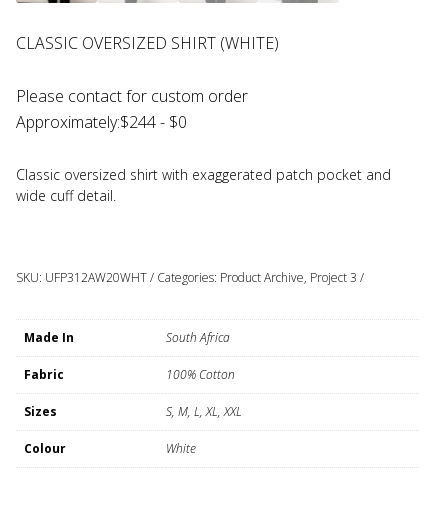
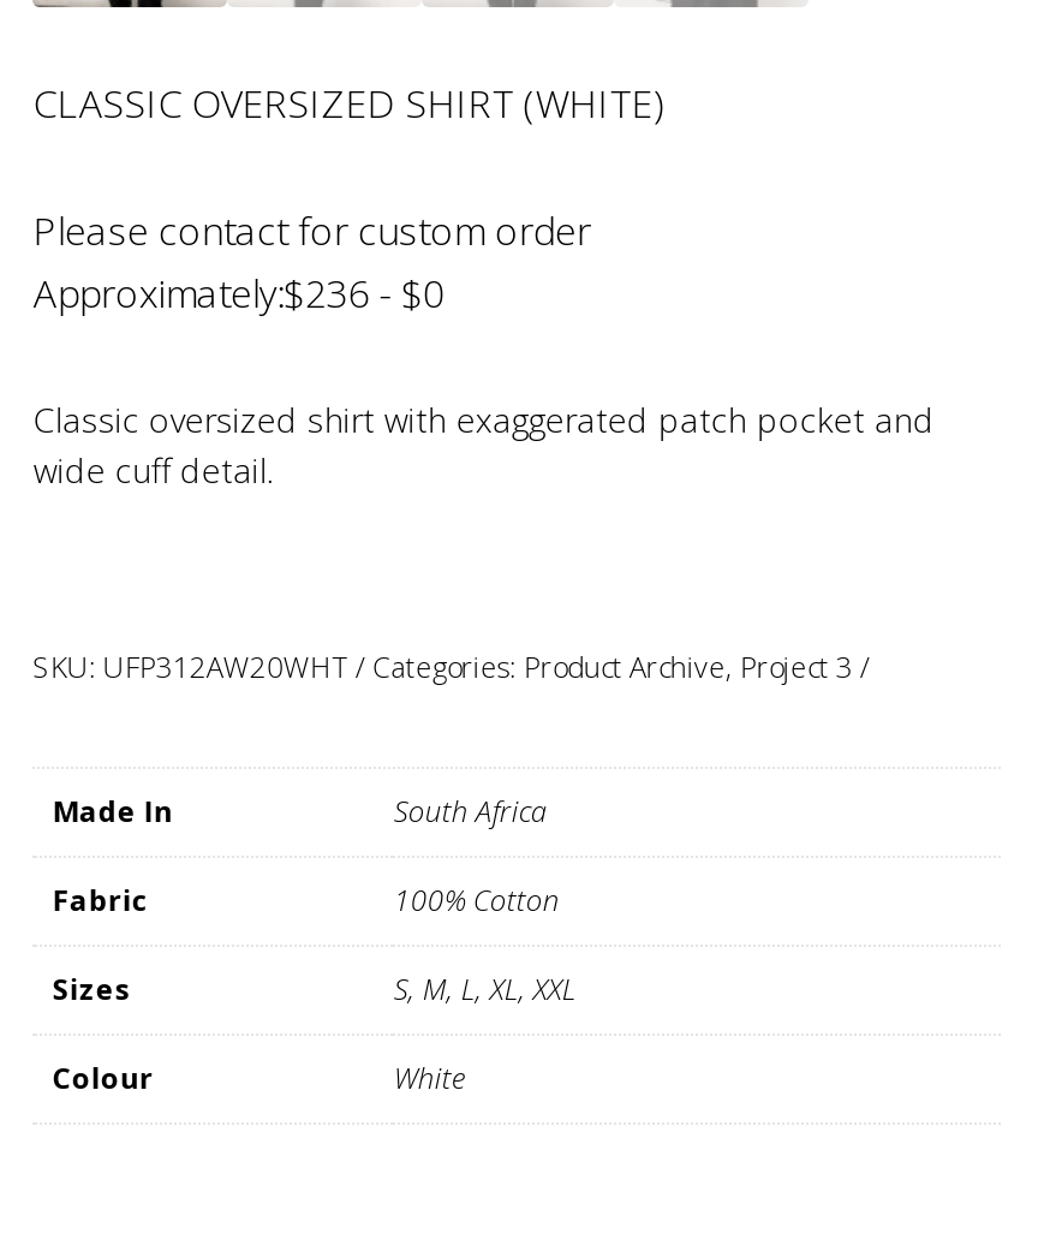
[16,111,187,133] Approximately:$244 - $0 -> [33,268,444,320] Approximately:$236 - $0

